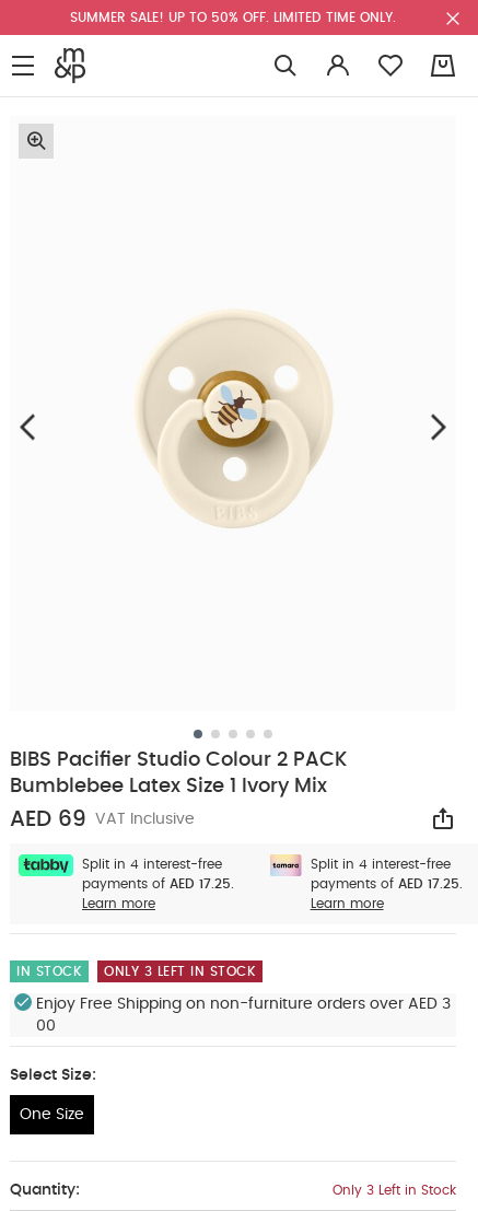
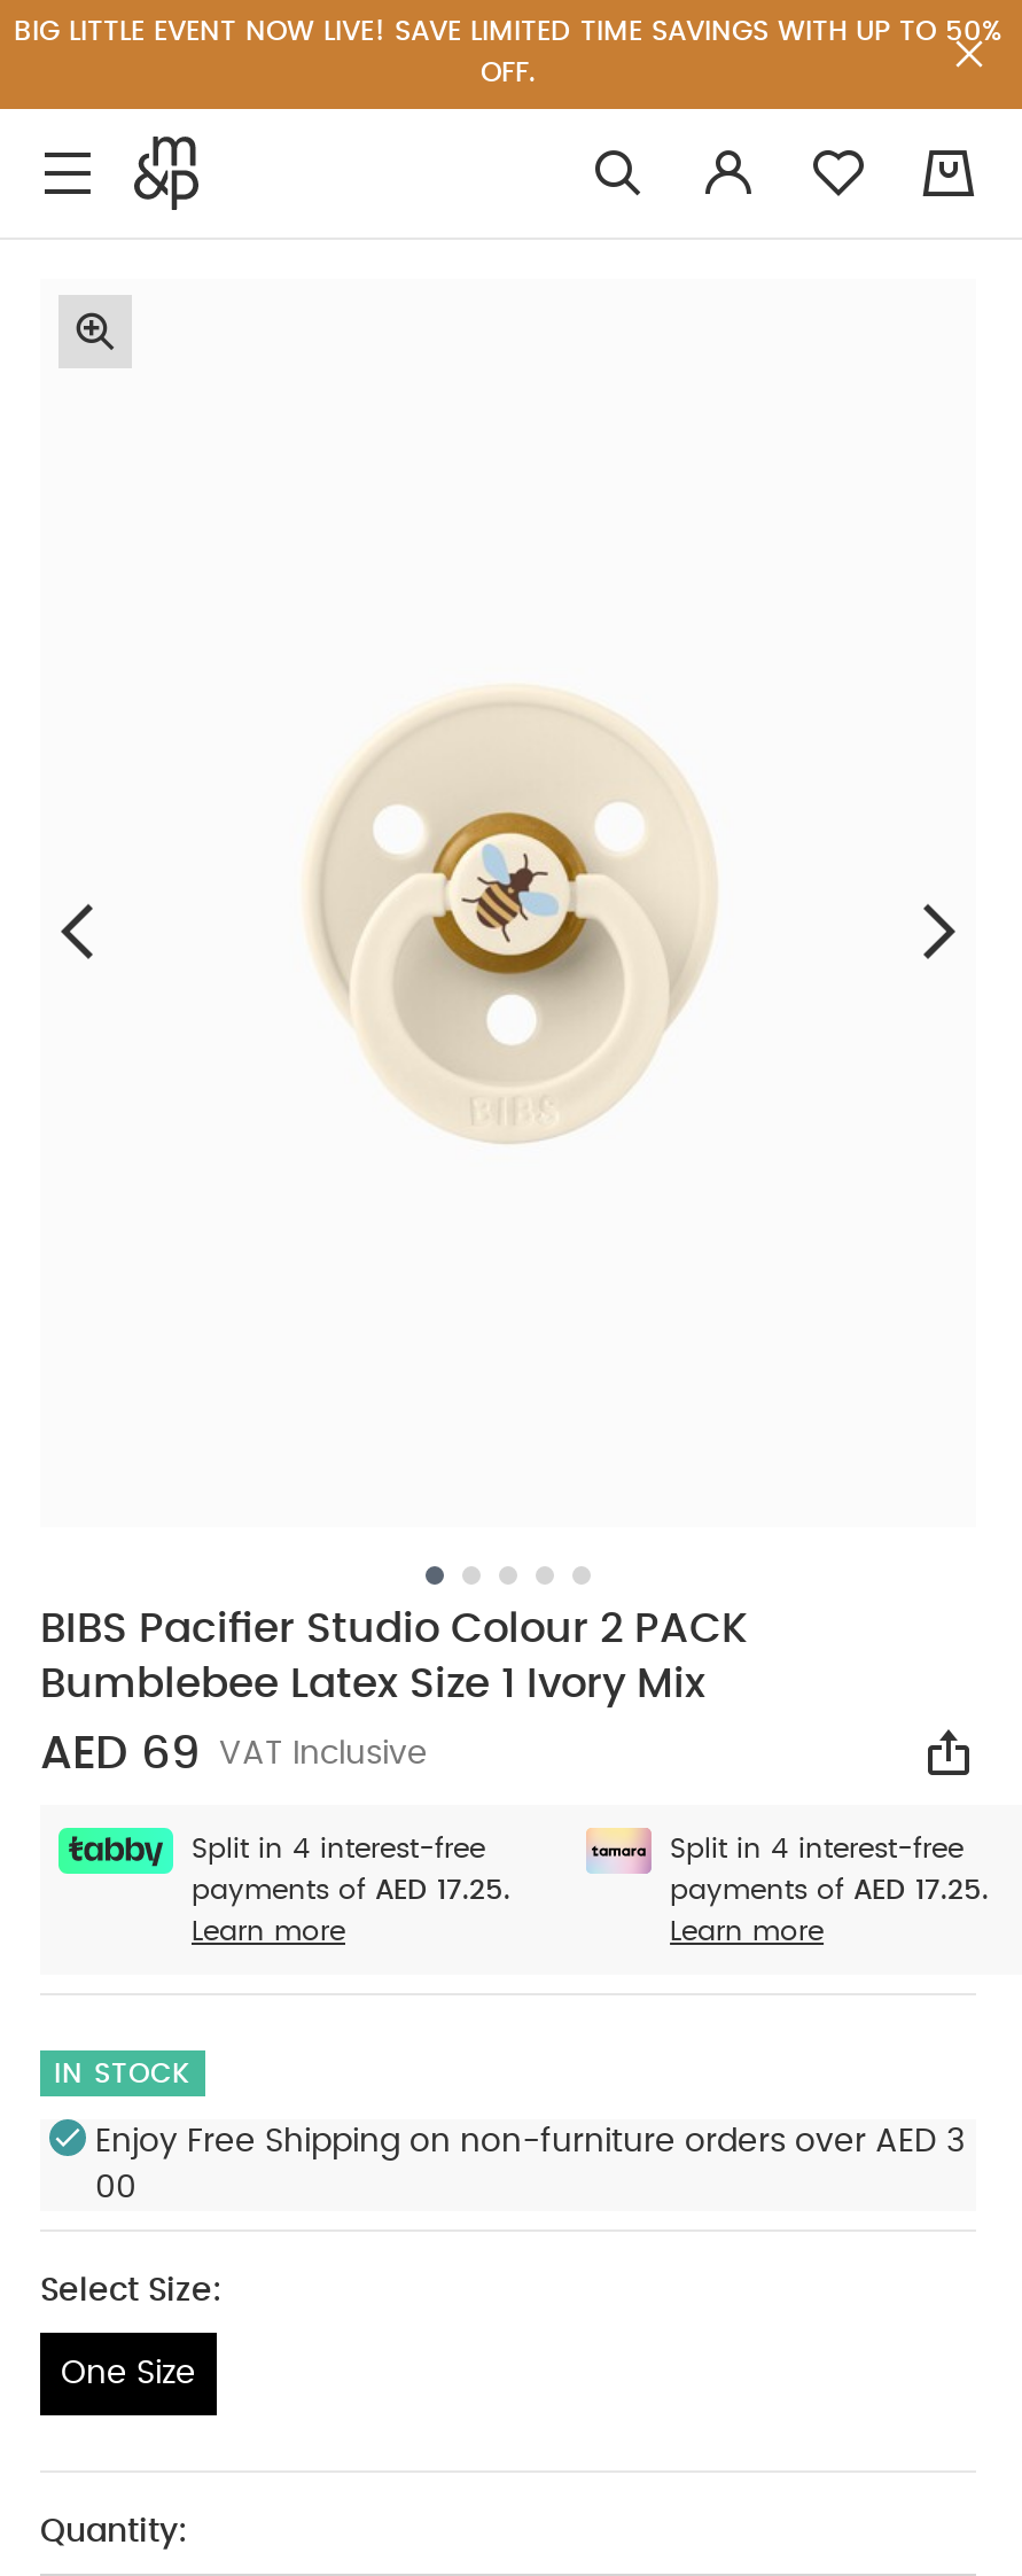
[70,11,396,24] SUMMER SALE! UP TO 50% OFF. LIMITED TIME ONLY. -> [14,17,1003,86] BIG LITTLE EVENT NOW LIVE! SAVE LIMITED TIME SAVINGS WITH UP TO 50% | OFF.
[104,965,256,978] ONLY 3 LEFT IN STOCK -> none
[333,1184,456,1197] Only 3 Left in Stock -> none

